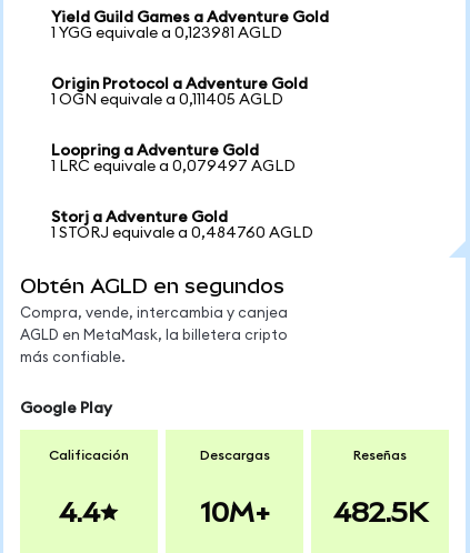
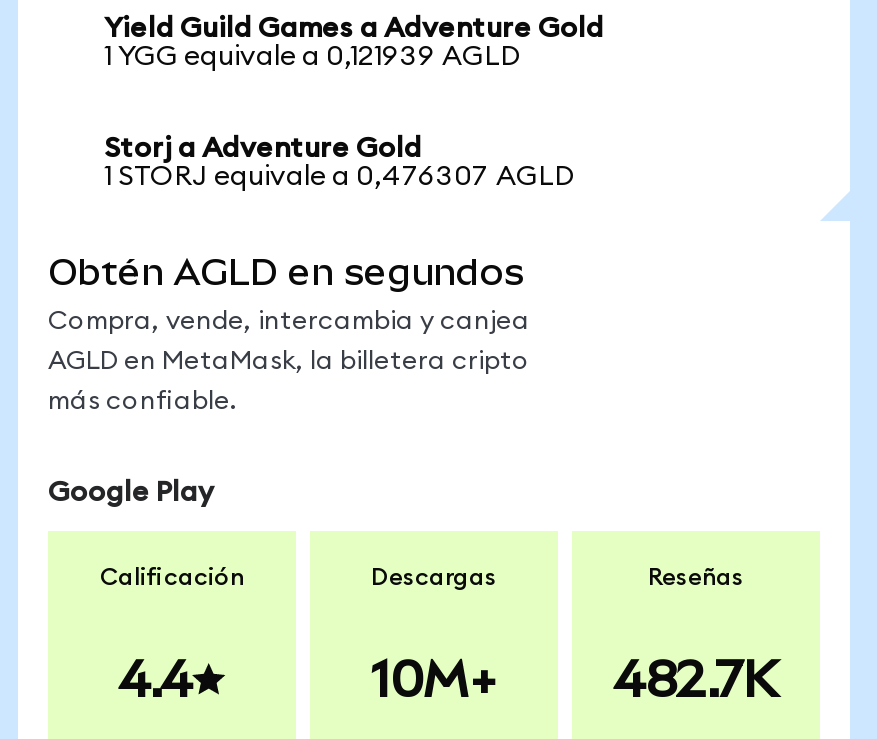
[51,26,308,174] 1 YGG equivale a 0,123981 AGLD | Origin Protocol a Adventure Gold | 1 OGN equivale a 0,111405 AGLD | Loopring a Adventure Gold | 1 LRC equivale a 0,079497 AGLD -> [104,43,522,71] 1 YGG equivale a 0,121939 AGLD
[51,225,313,241] 1 STORJ equivale a 0,484760 AGLD -> [104,163,576,191] 1 STORJ equivale a 0,476307 AGLD
[333,496,427,527] 482.5K -> [613,651,779,707] 482.7K

